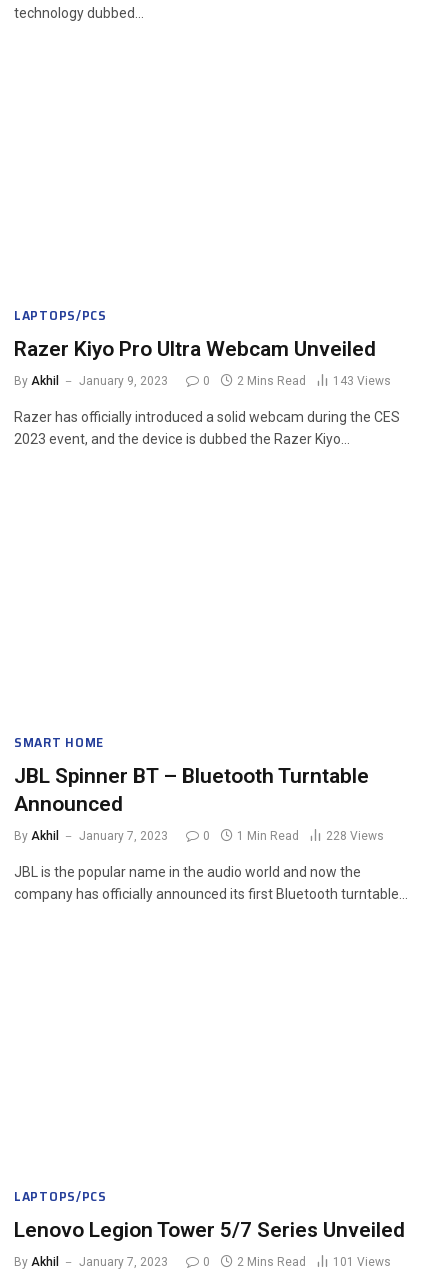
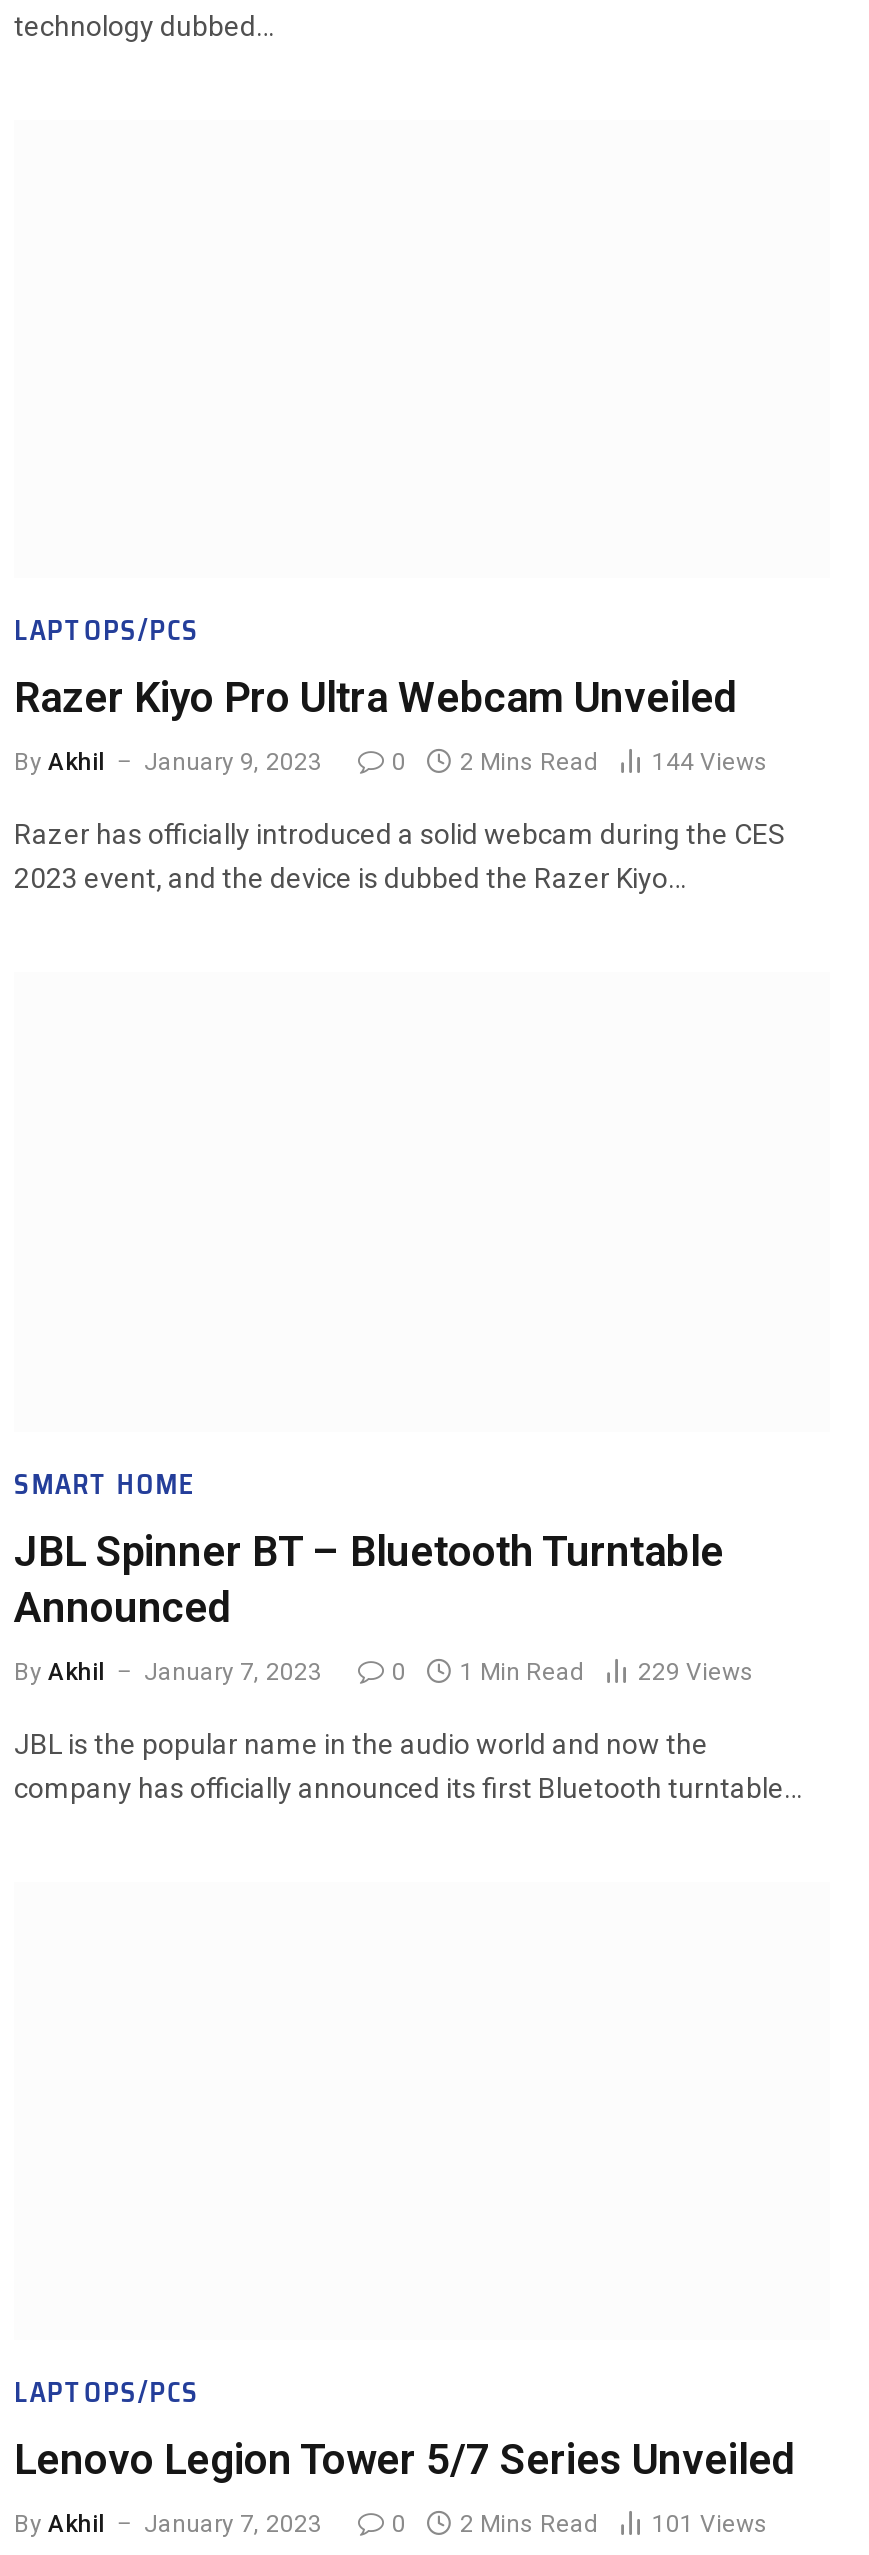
[203,374,391,388] 0 2 Mins Read 143 Views -> [392,748,768,776] 0 2 Mins Read 144 Views
[203,828,384,842] 0 1 Min Read 228 Views -> [392,1657,754,1685] 0 1 Min Read 229 Views

